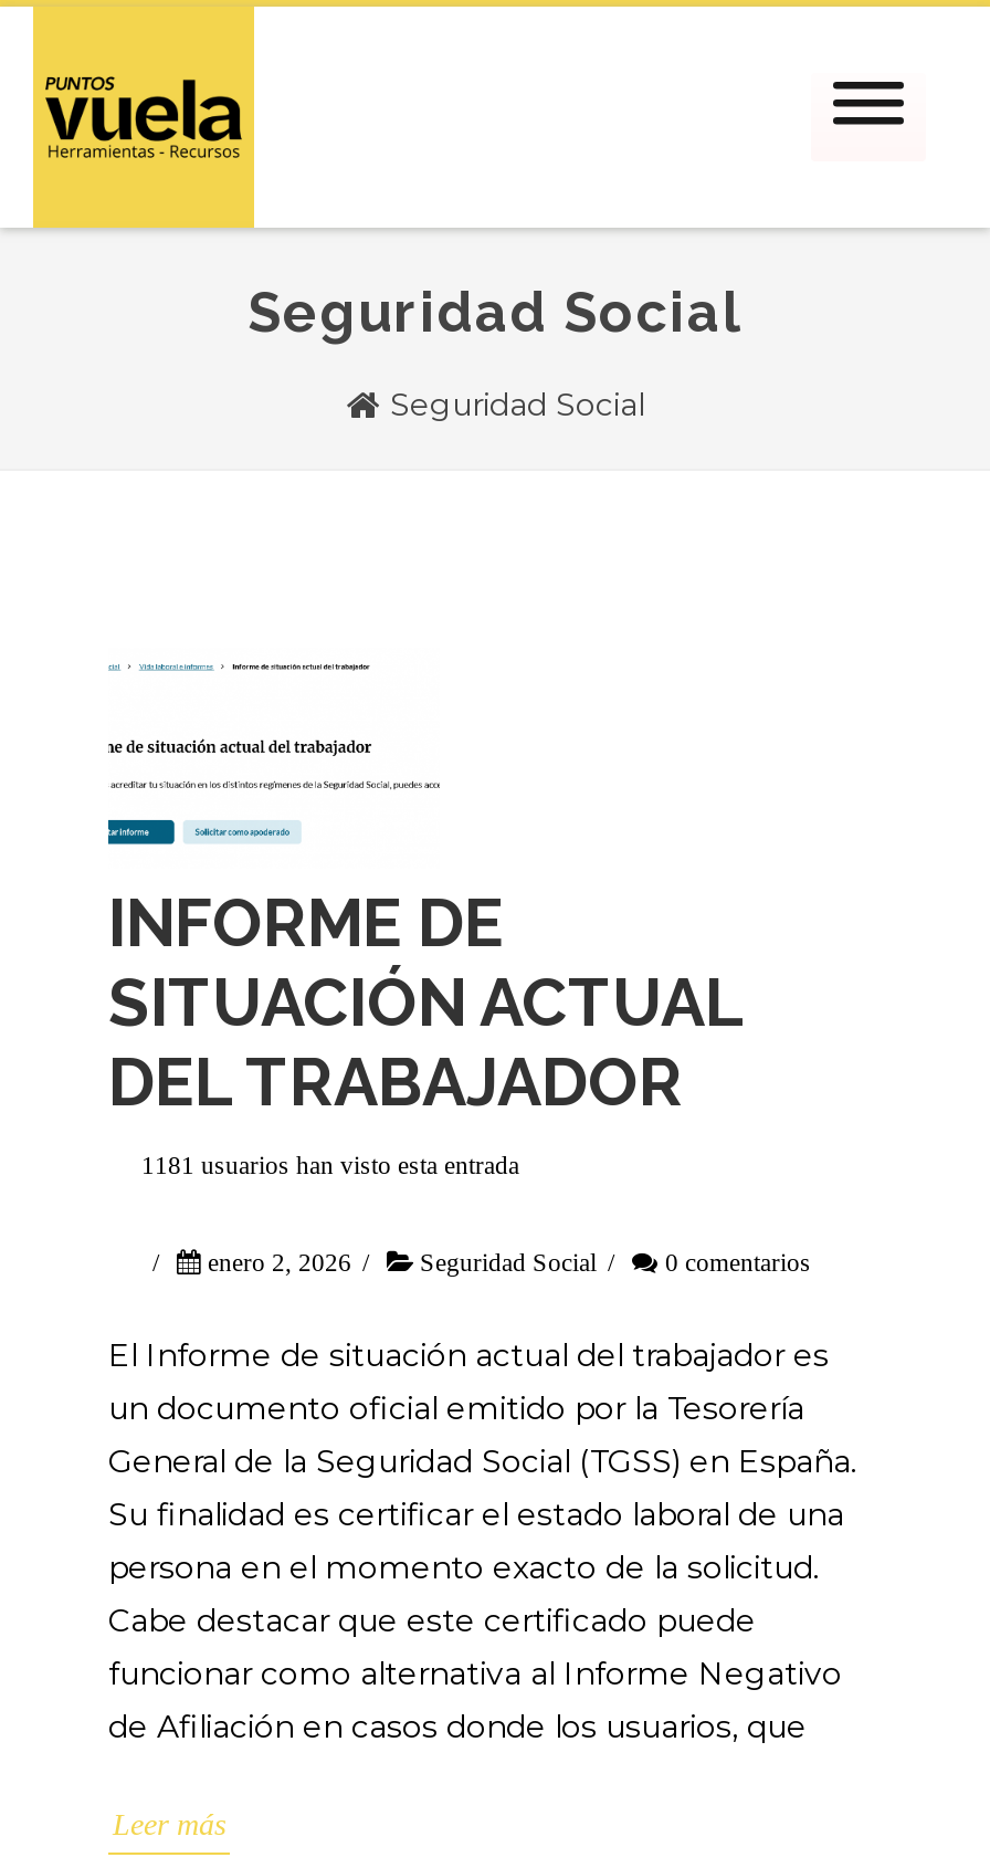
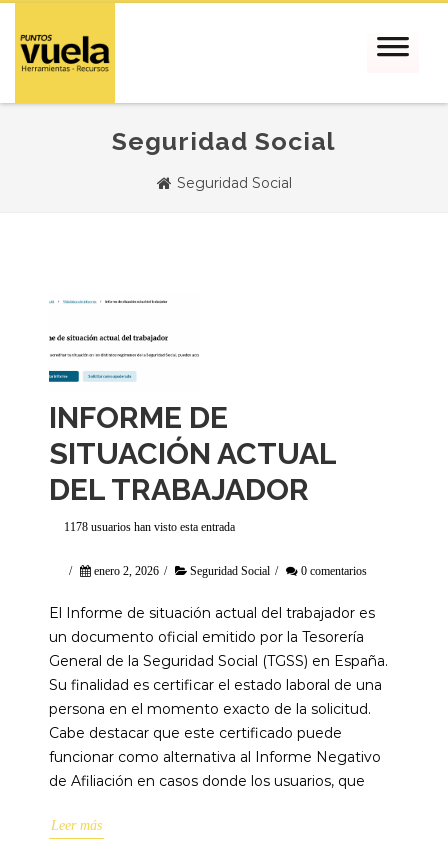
[141,1152,519,1178] 1181 usuarios han visto esta entrada -> [64,521,235,533] 1178 usuarios han visto esta entrada

